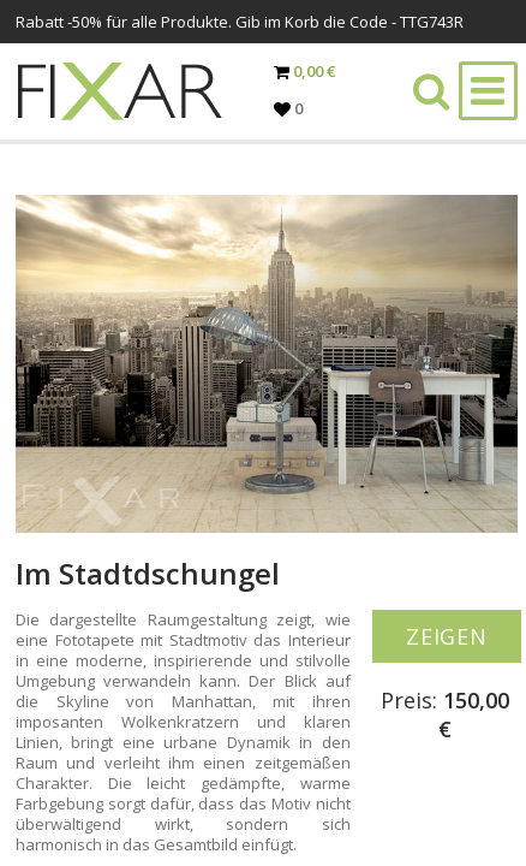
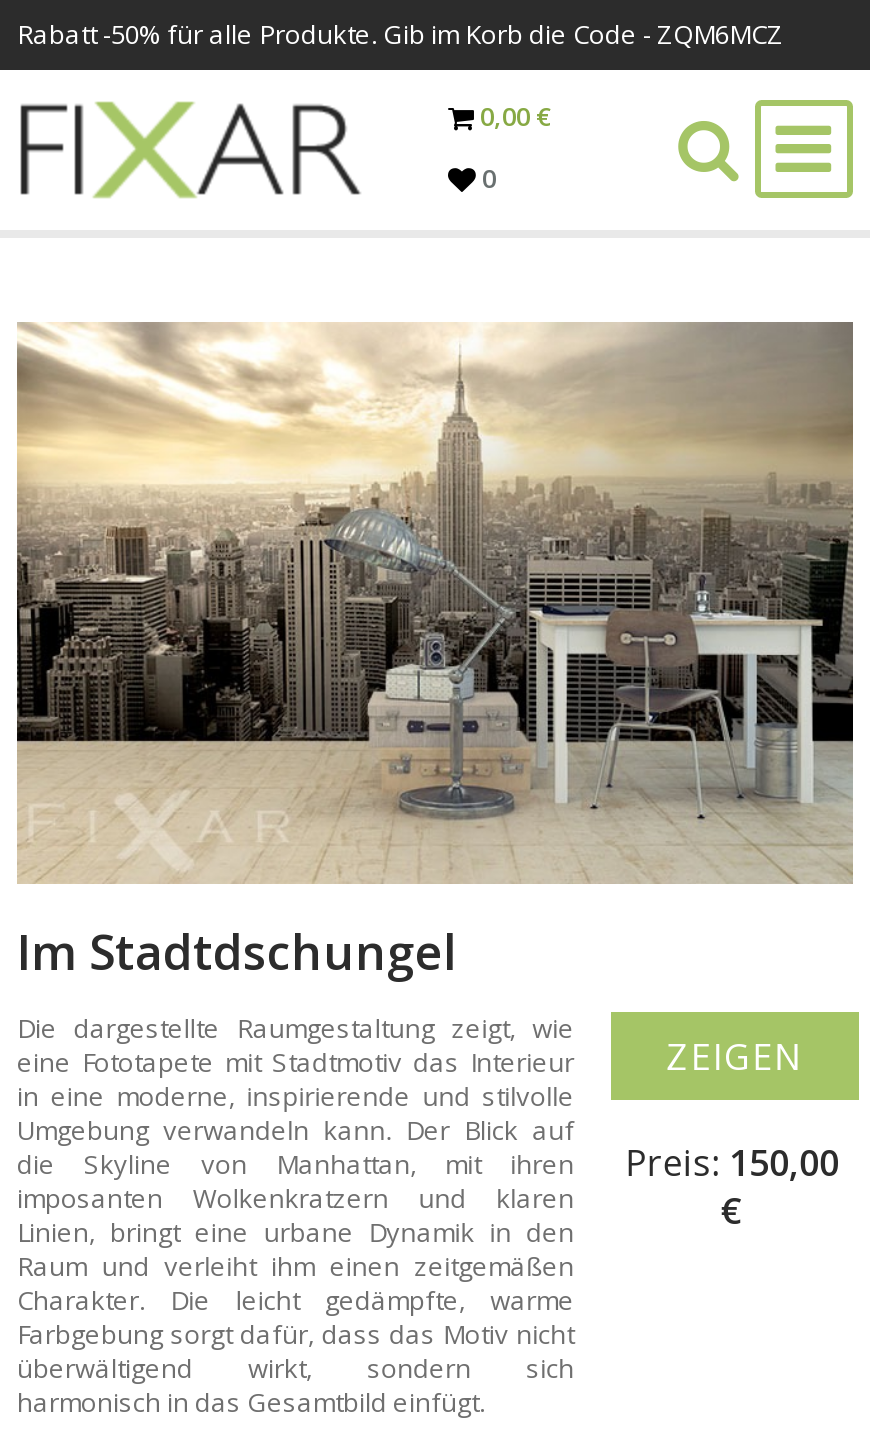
[16,11,464,33] Rabatt -50% für alle Produkte. Gib im Korb die Code - TTG743R -> [17,16,783,52] Rabatt -50% für alle Produkte. Gib im Korb die Code - ZQM6MCZ

